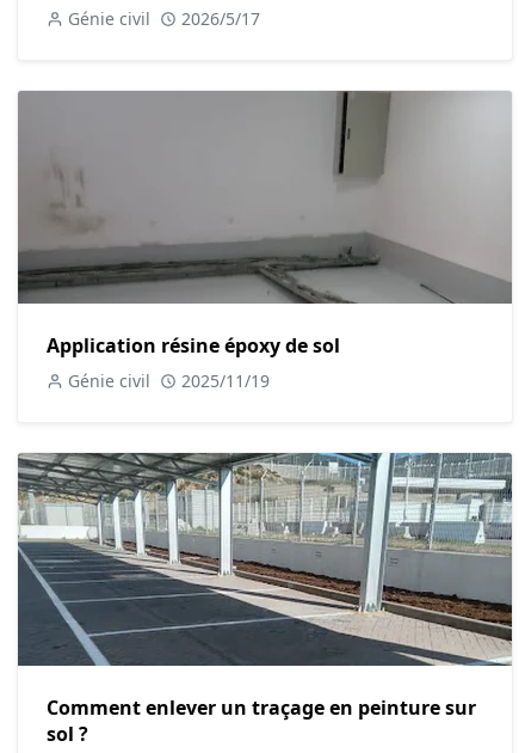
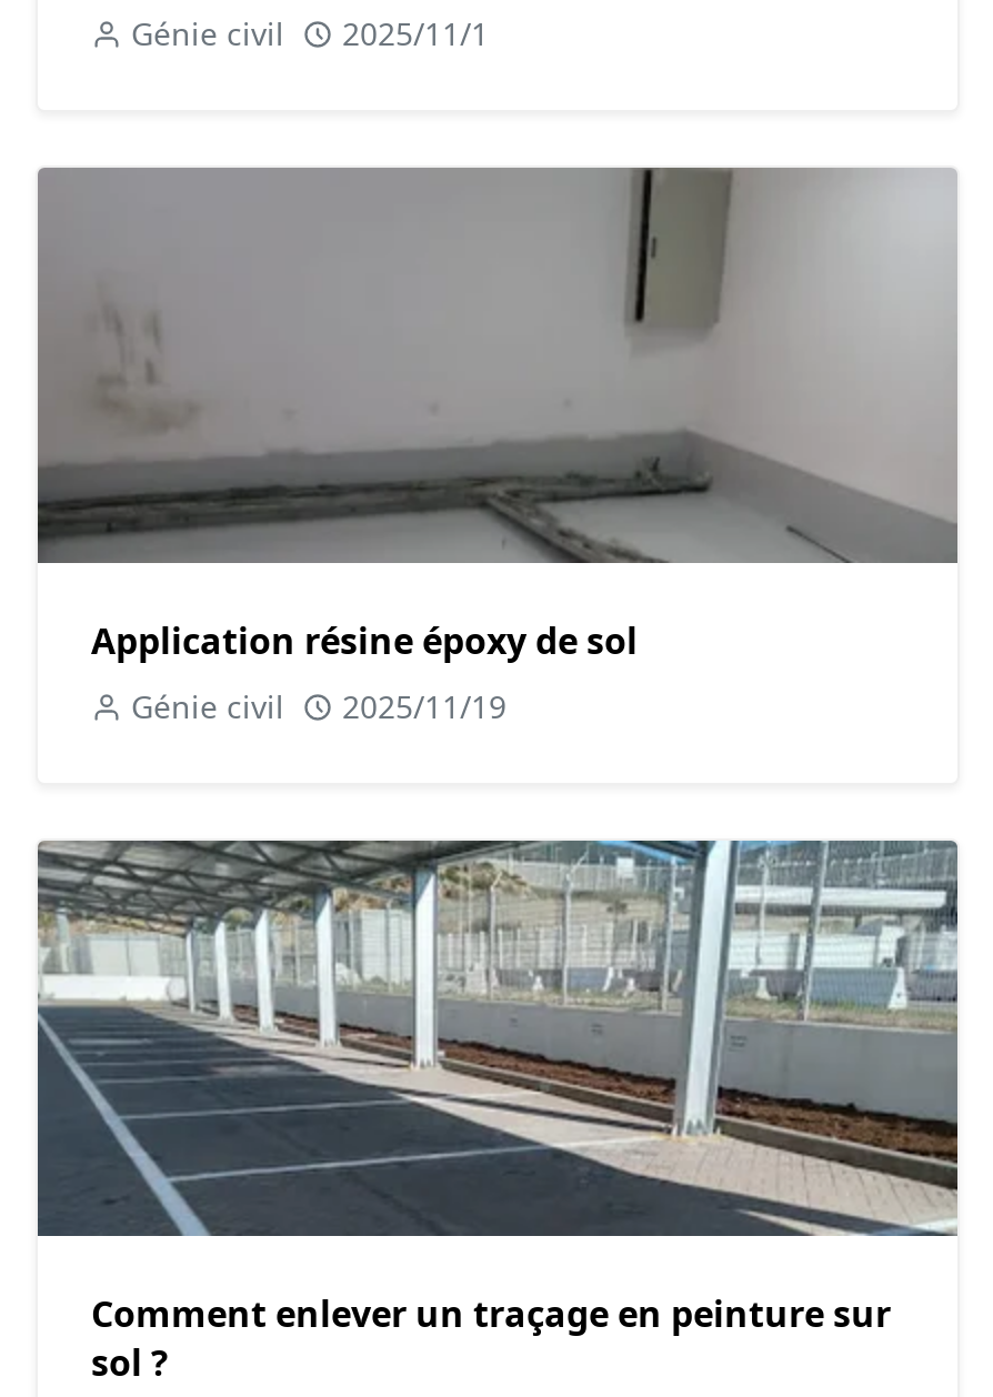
[68,7,260,30] Génie civil 2026/5/17 -> [131,12,489,54] Génie civil 2025/11/1

